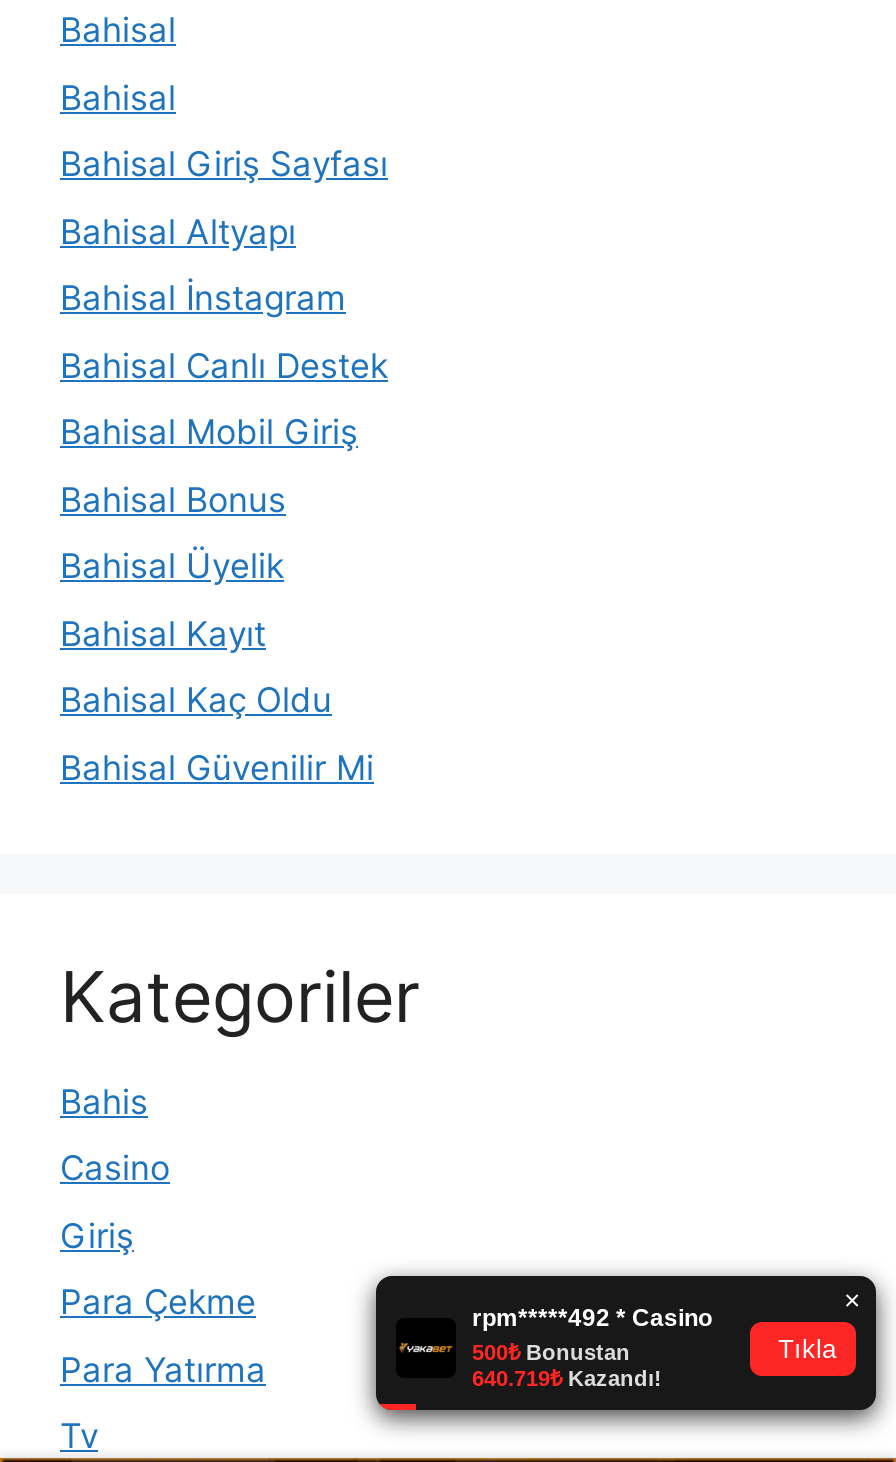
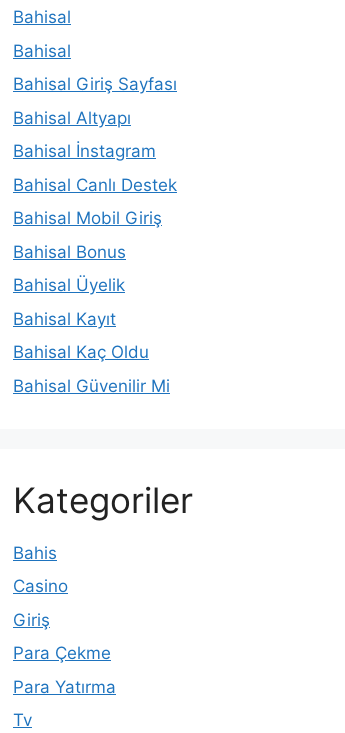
[364,1272,888,1430] [image] -> none

